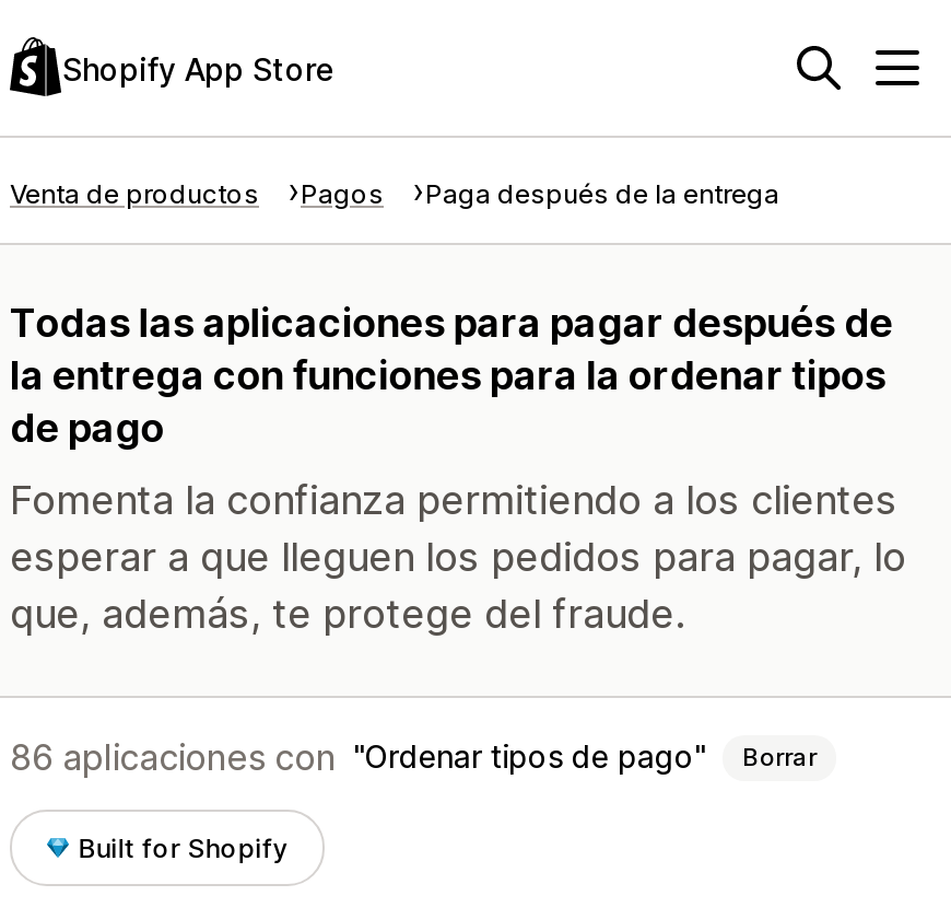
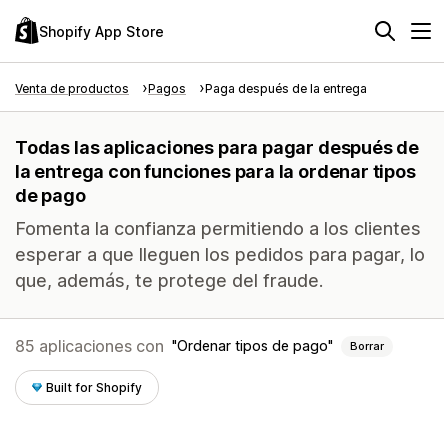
[10,735,336,779] 86 aplicaciones con -> [15,336,164,356] 85 aplicaciones con

